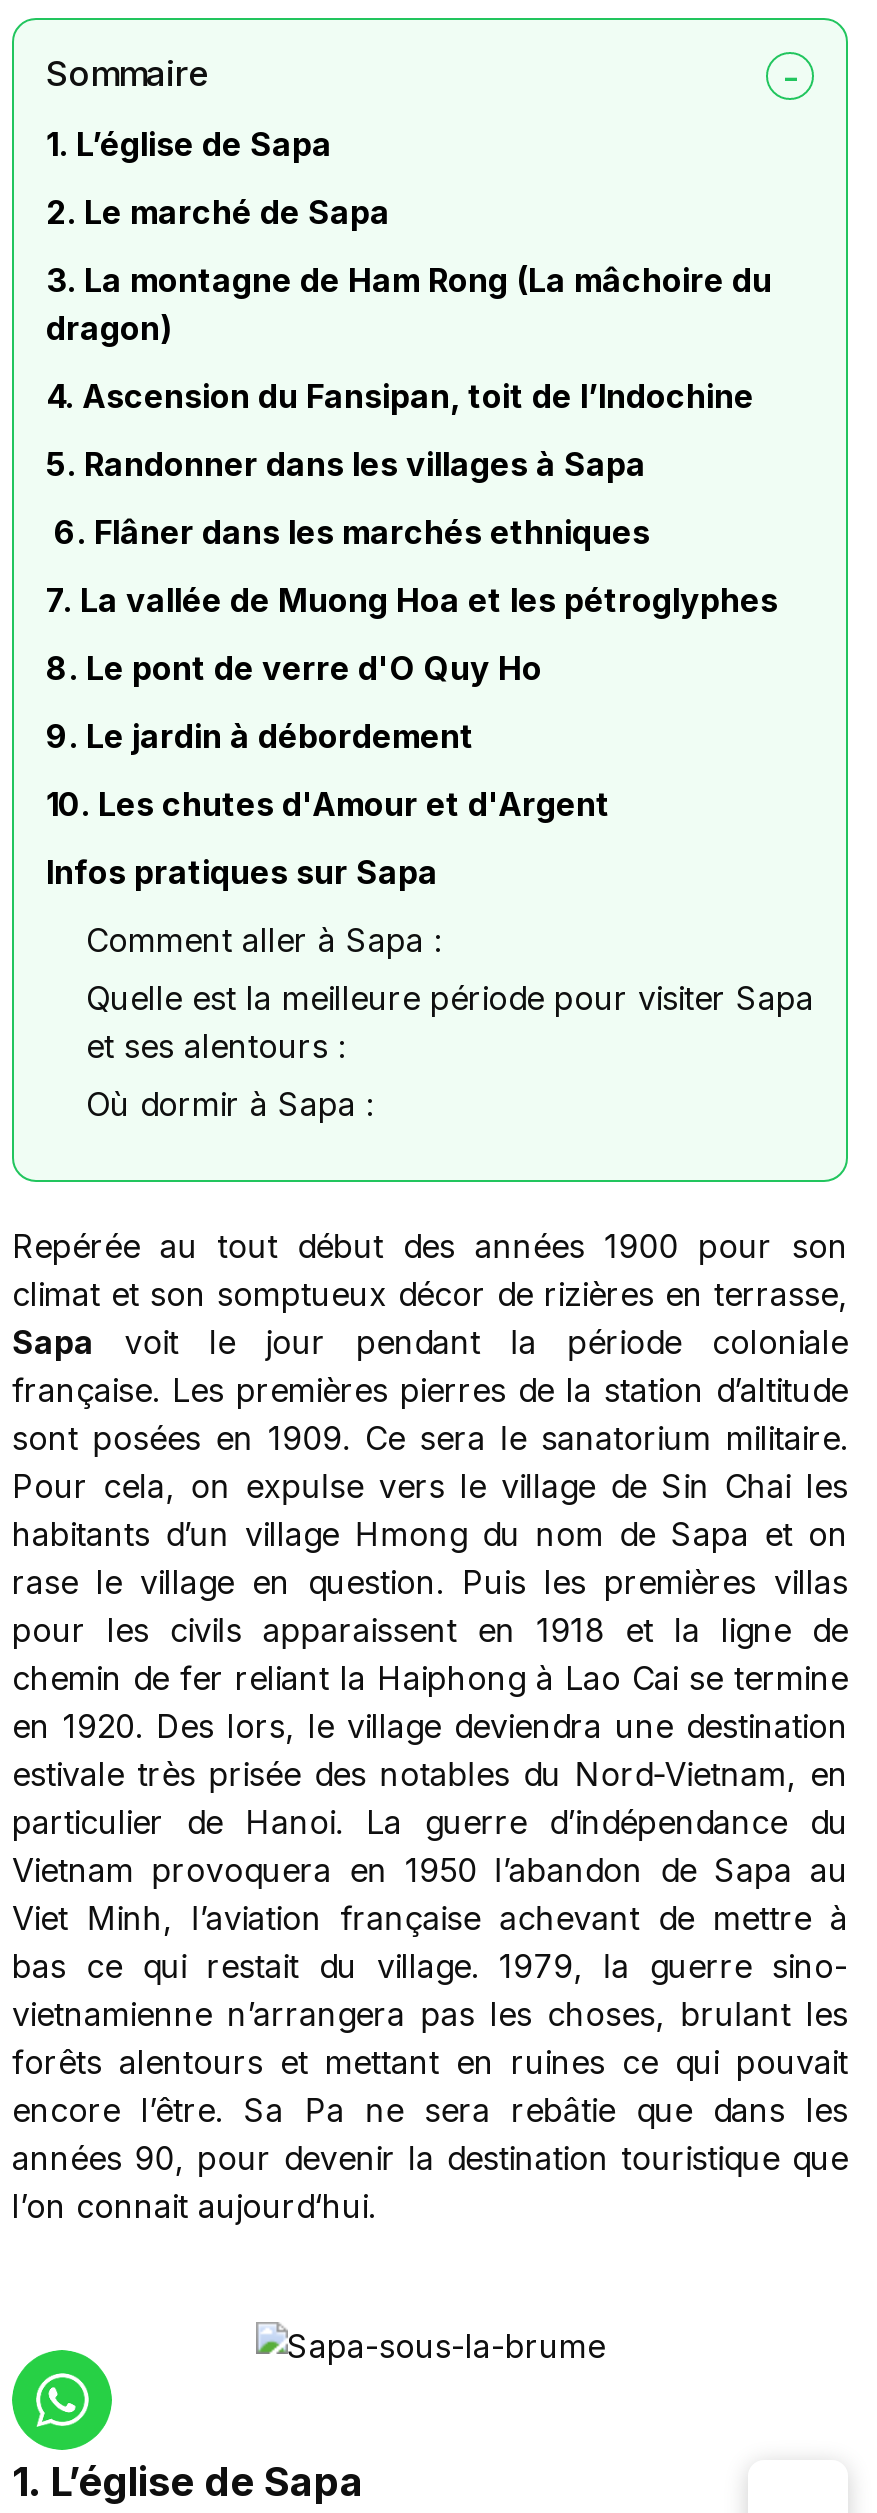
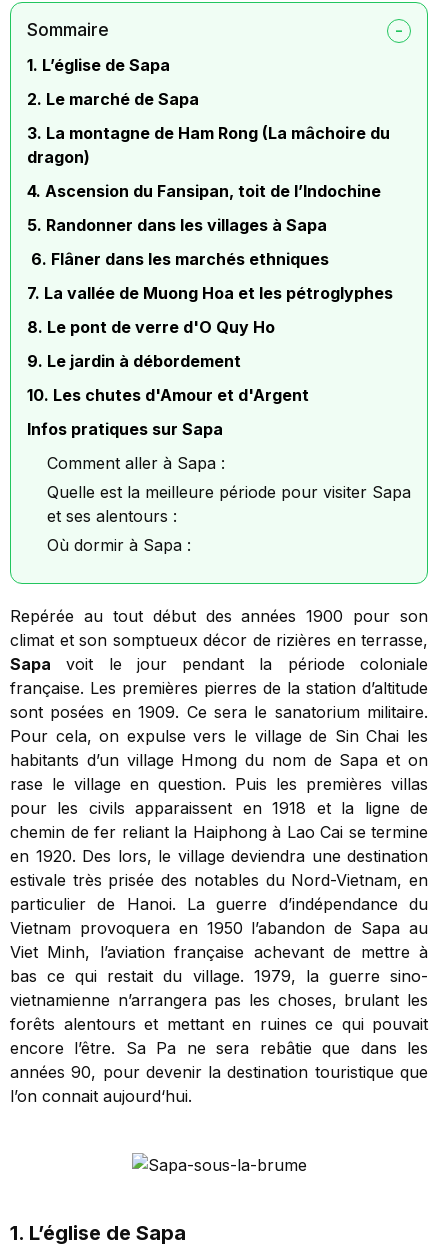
[10,2347,114,2453] [image] -> none

